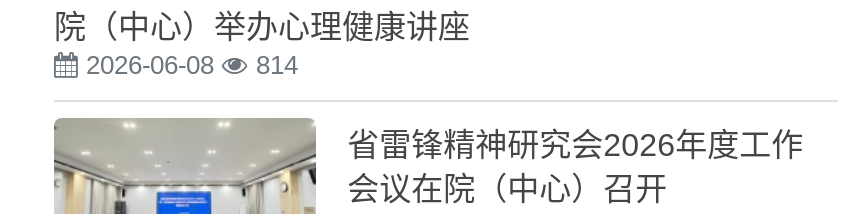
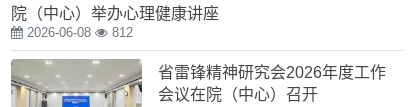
[86,50,298,80] 2026-06-08 814 -> [27,25,133,40] 2026-06-08 812

